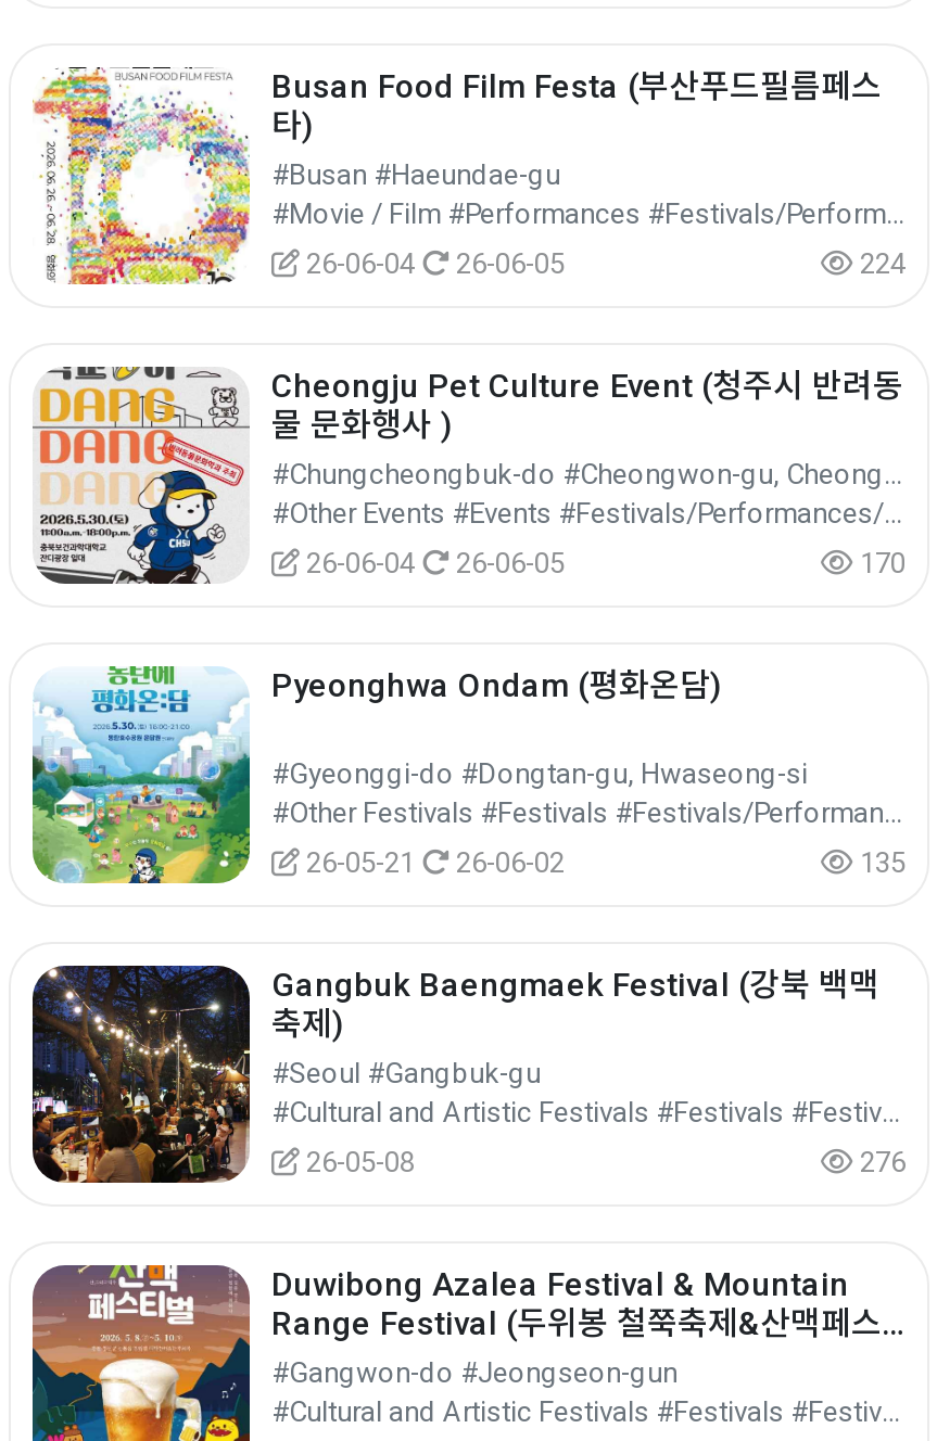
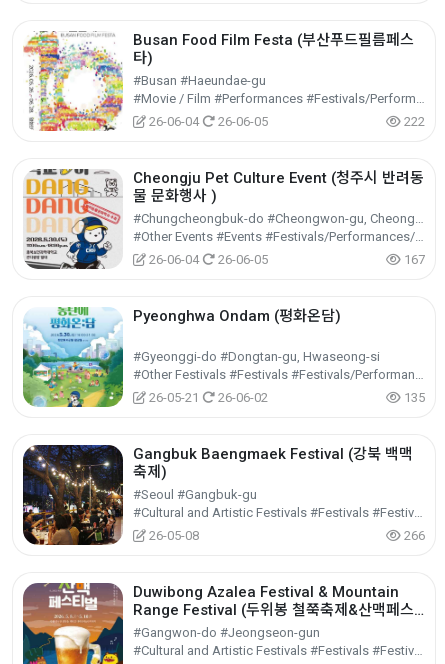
[853,247,906,280] 224 -> [401,114,425,129] 222
[853,547,906,579] 170 -> [401,252,425,267] 167
[853,1146,906,1178] 276 -> [401,528,425,543] 266

